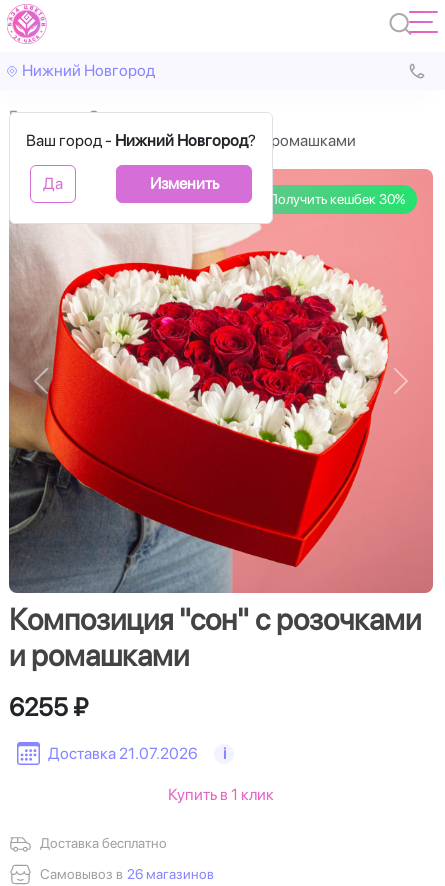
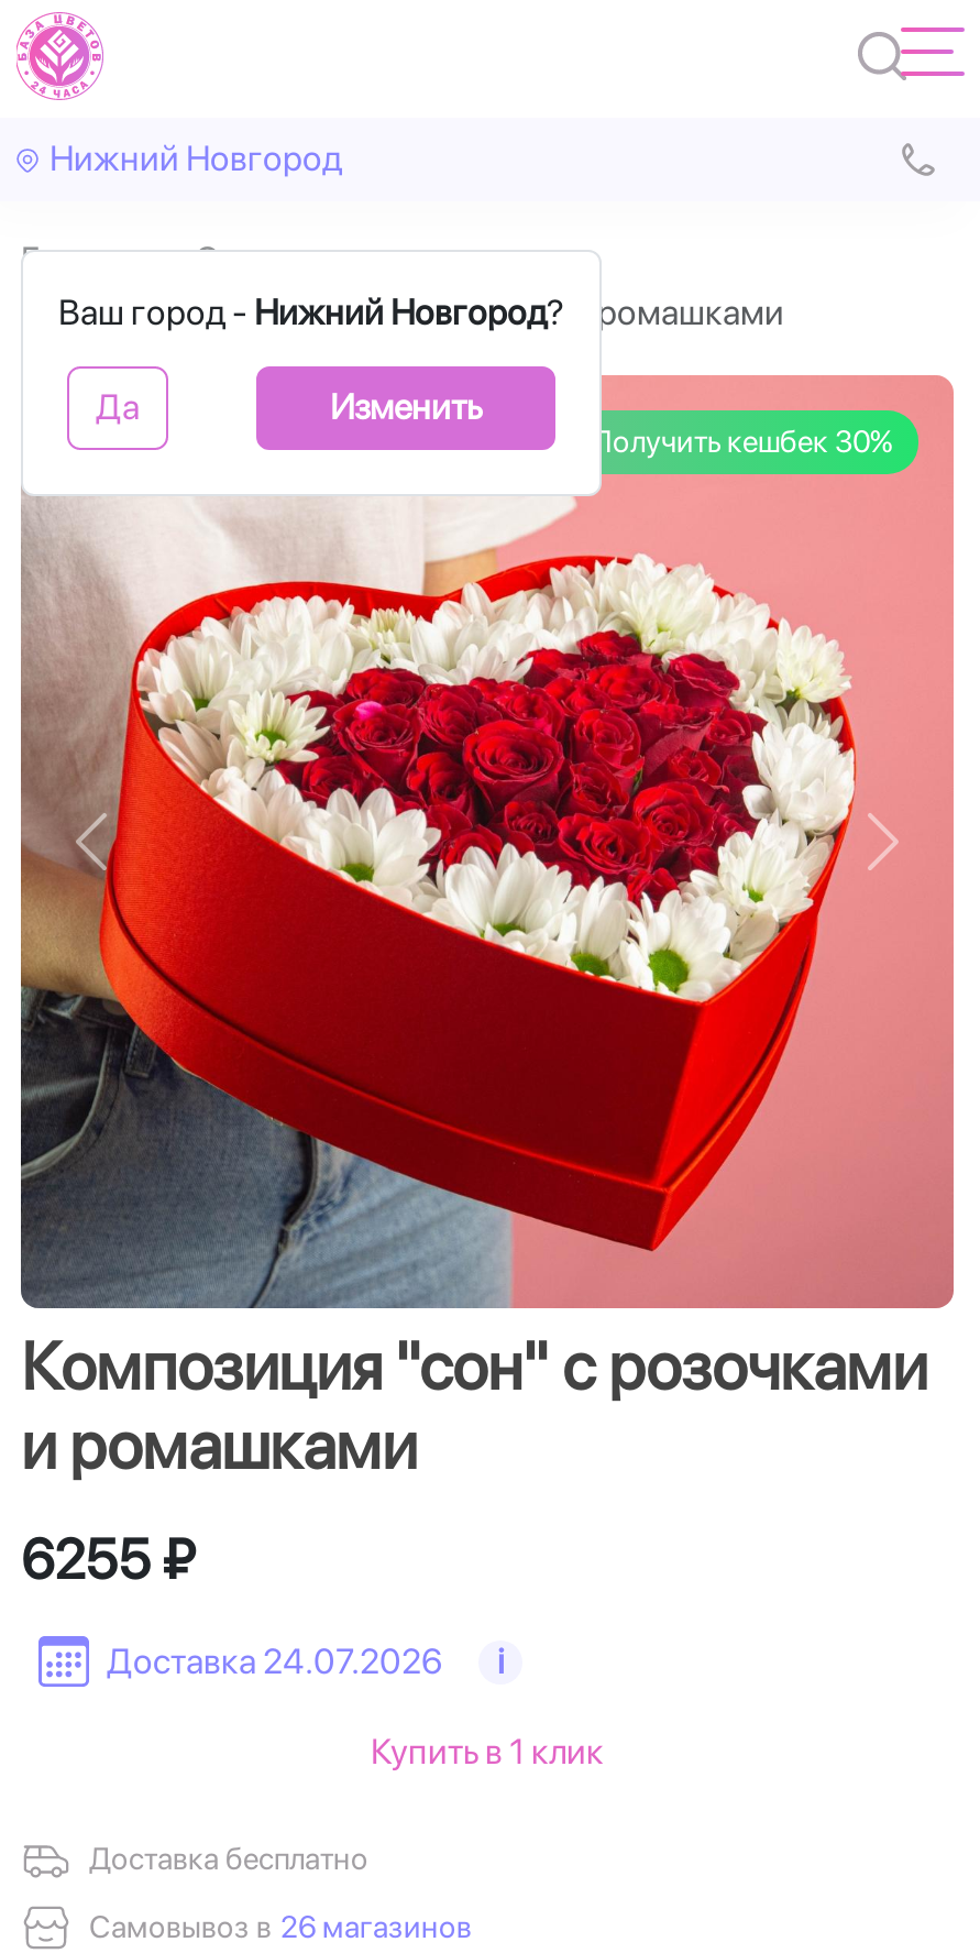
[48,744,198,763] Доставка 21.07.2026 -> [107,1641,443,1682] Доставка 24.07.2026

